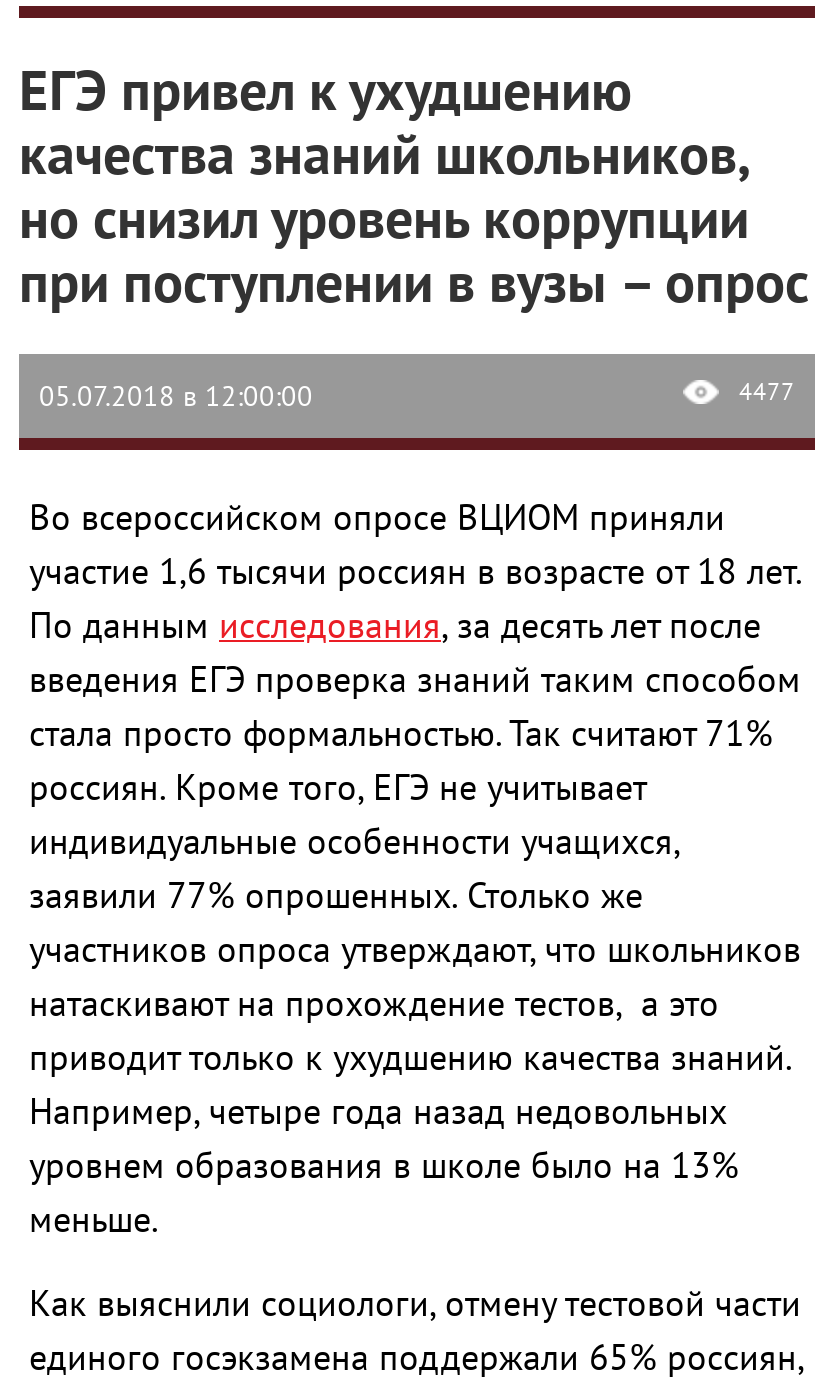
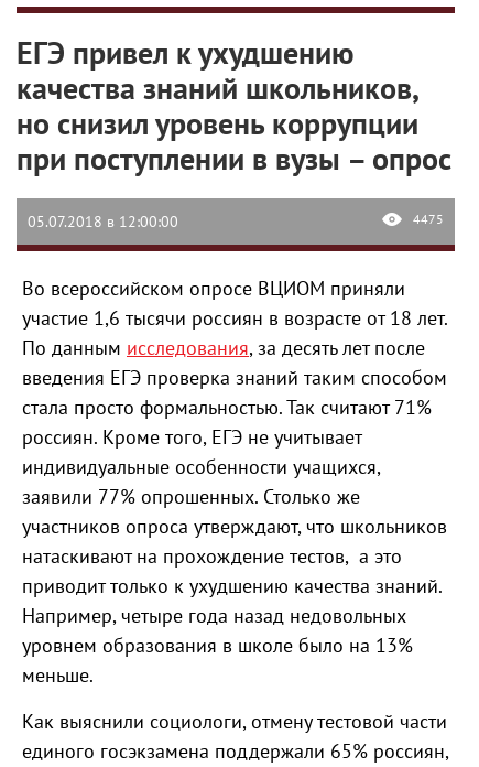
[739,376,795,406] 4477 -> [413,210,444,227] 4475

